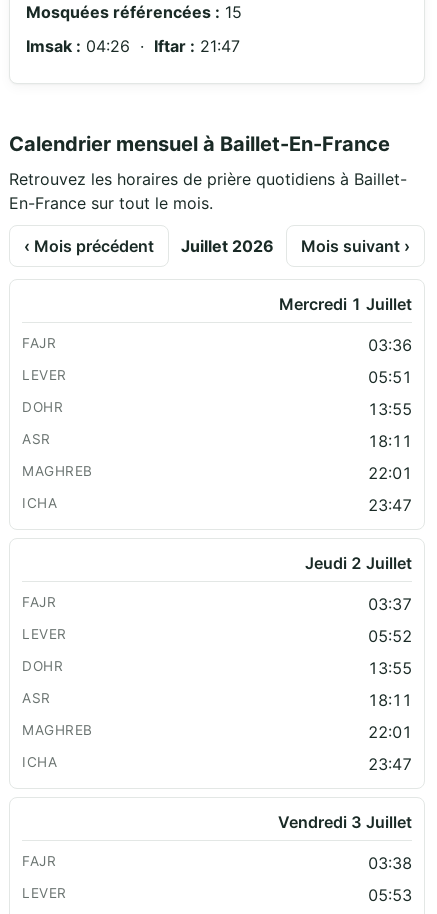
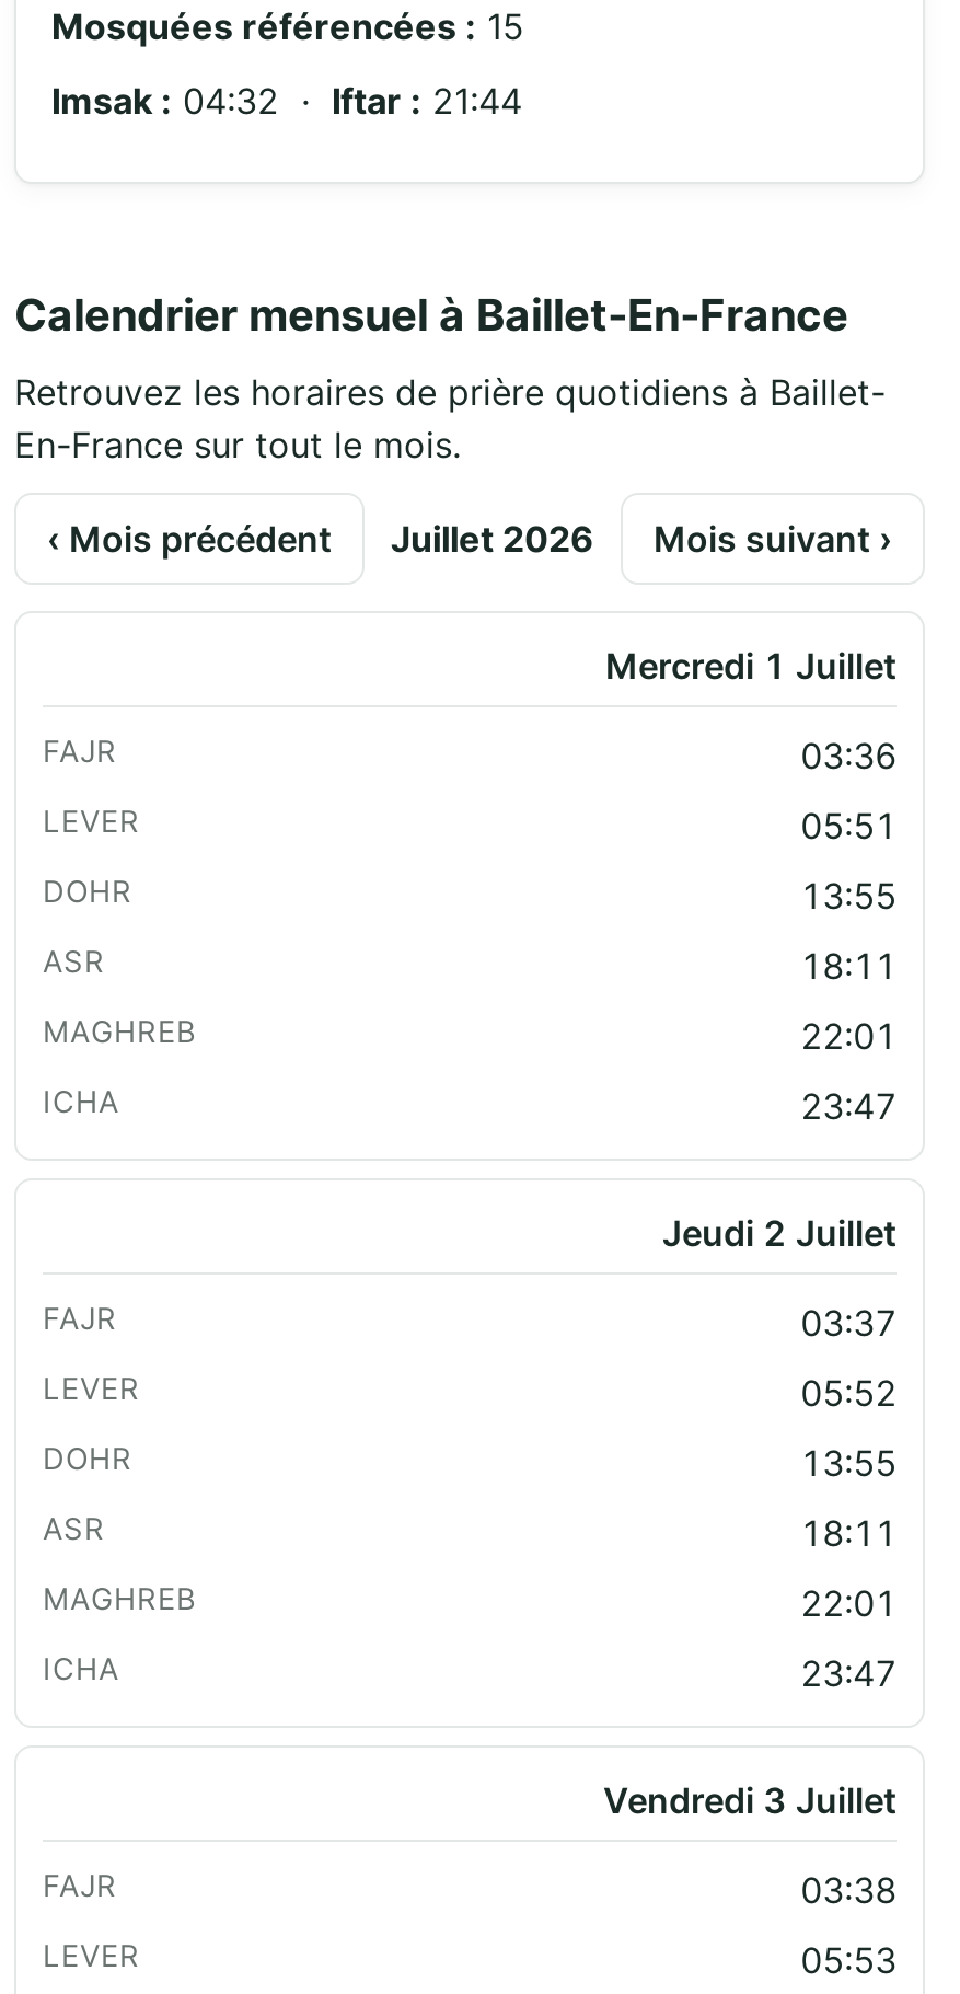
[26,36,240,56] Imsak : 04:26 · Iftar : 21:47 -> [51,79,522,122] Imsak : 04:32 · Iftar : 21:44

